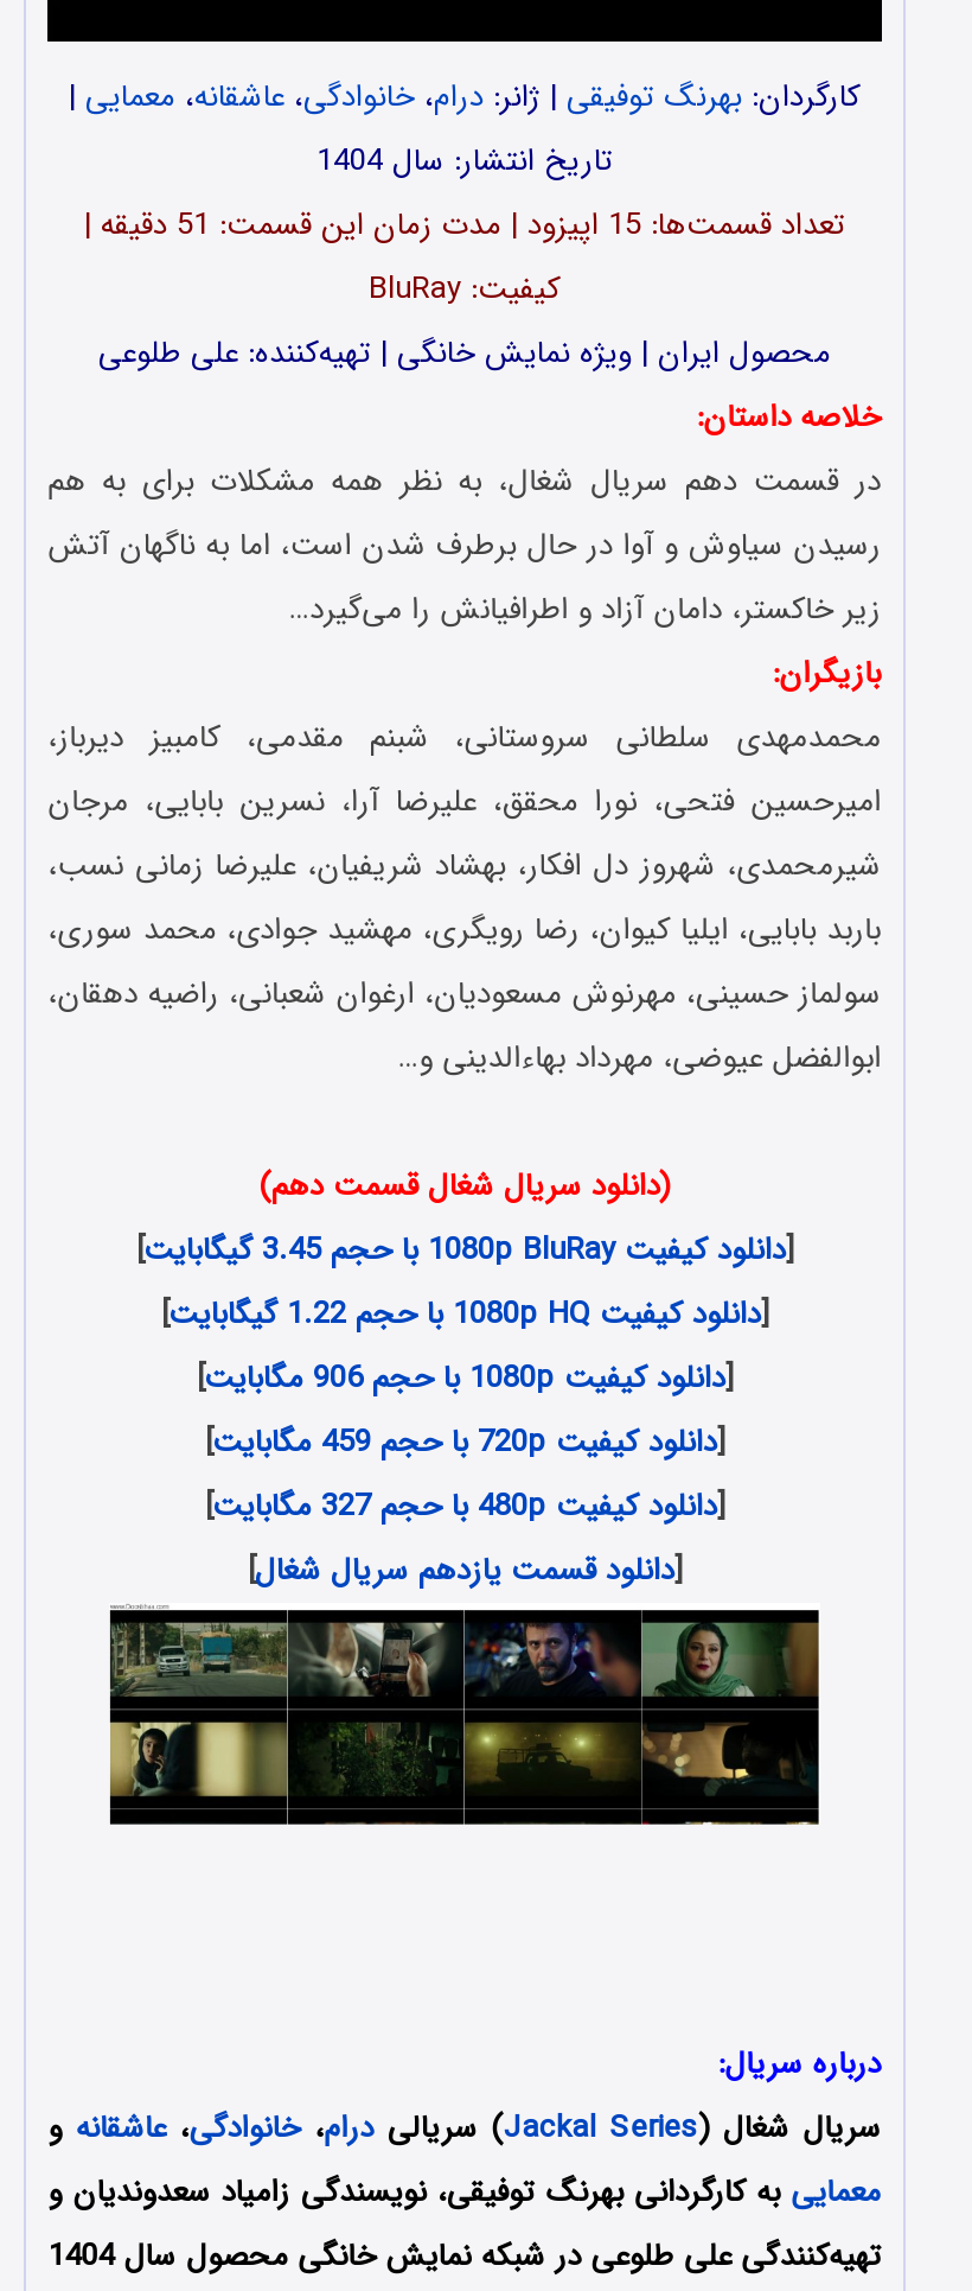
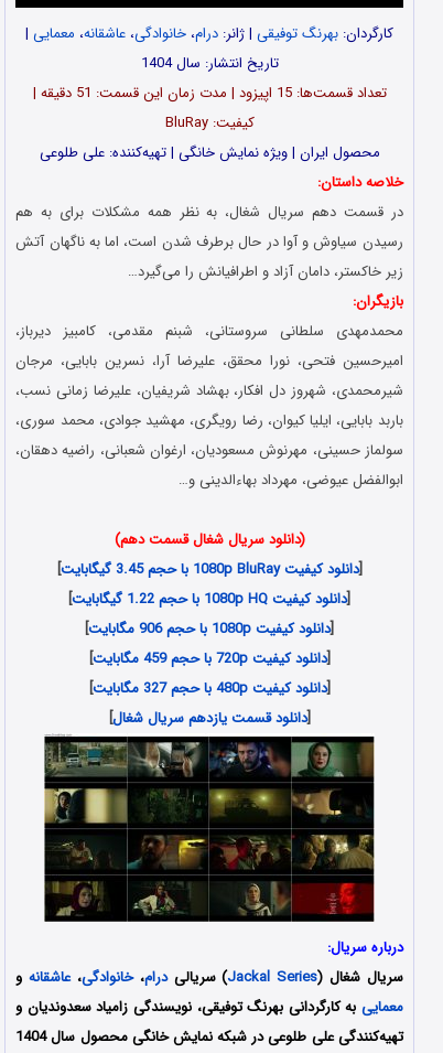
none -> [43,835,376,923] [image]

